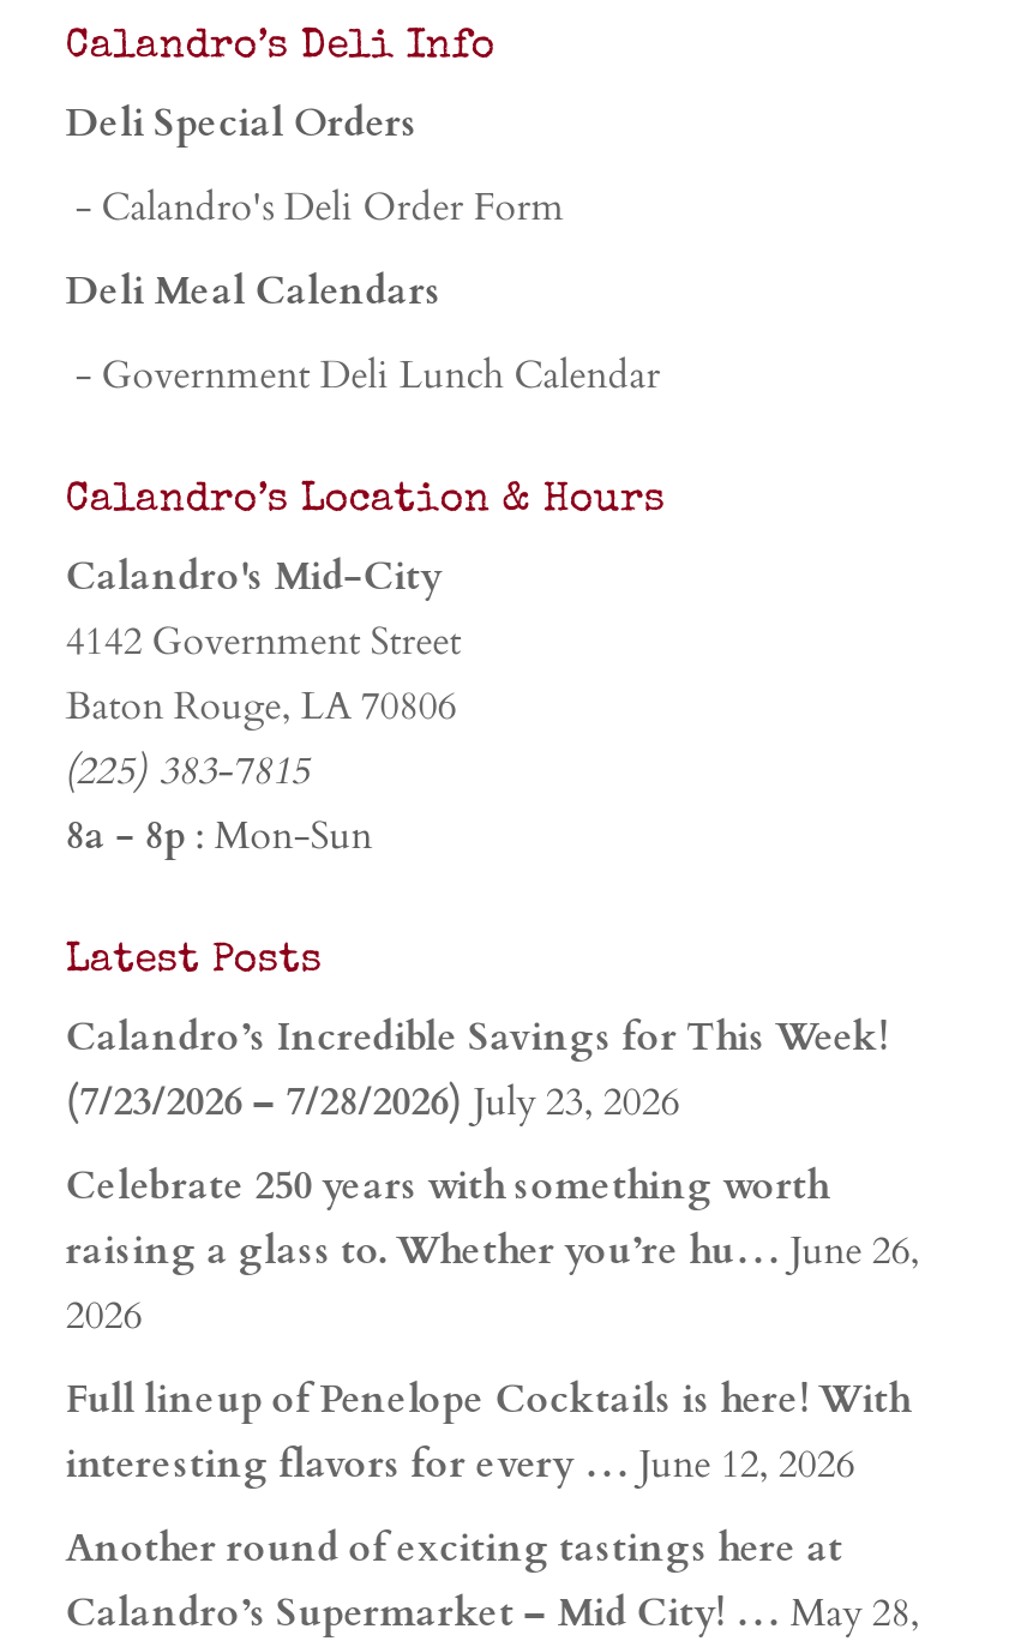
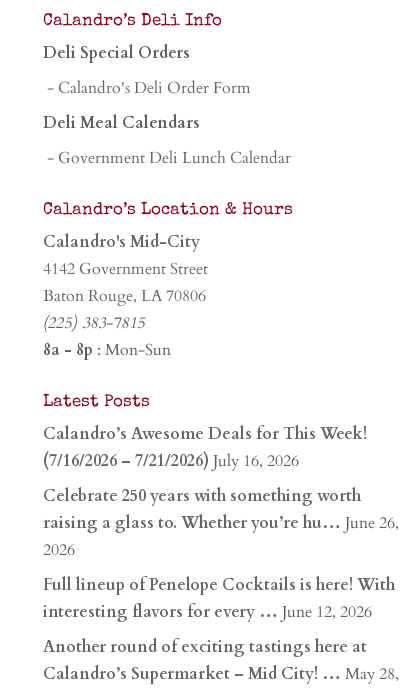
[66,1010,889,1063] Calandro’s Incredible Savings for This Week! -> [43,423,367,445] Calandro’s Awesome Deals for This Week!
[66,1075,680,1128] (7/23/2026 – 7/28/2026) July 23, 2026 -> [43,450,299,472] (7/16/2026 – 7/21/2026) July 16, 2026

